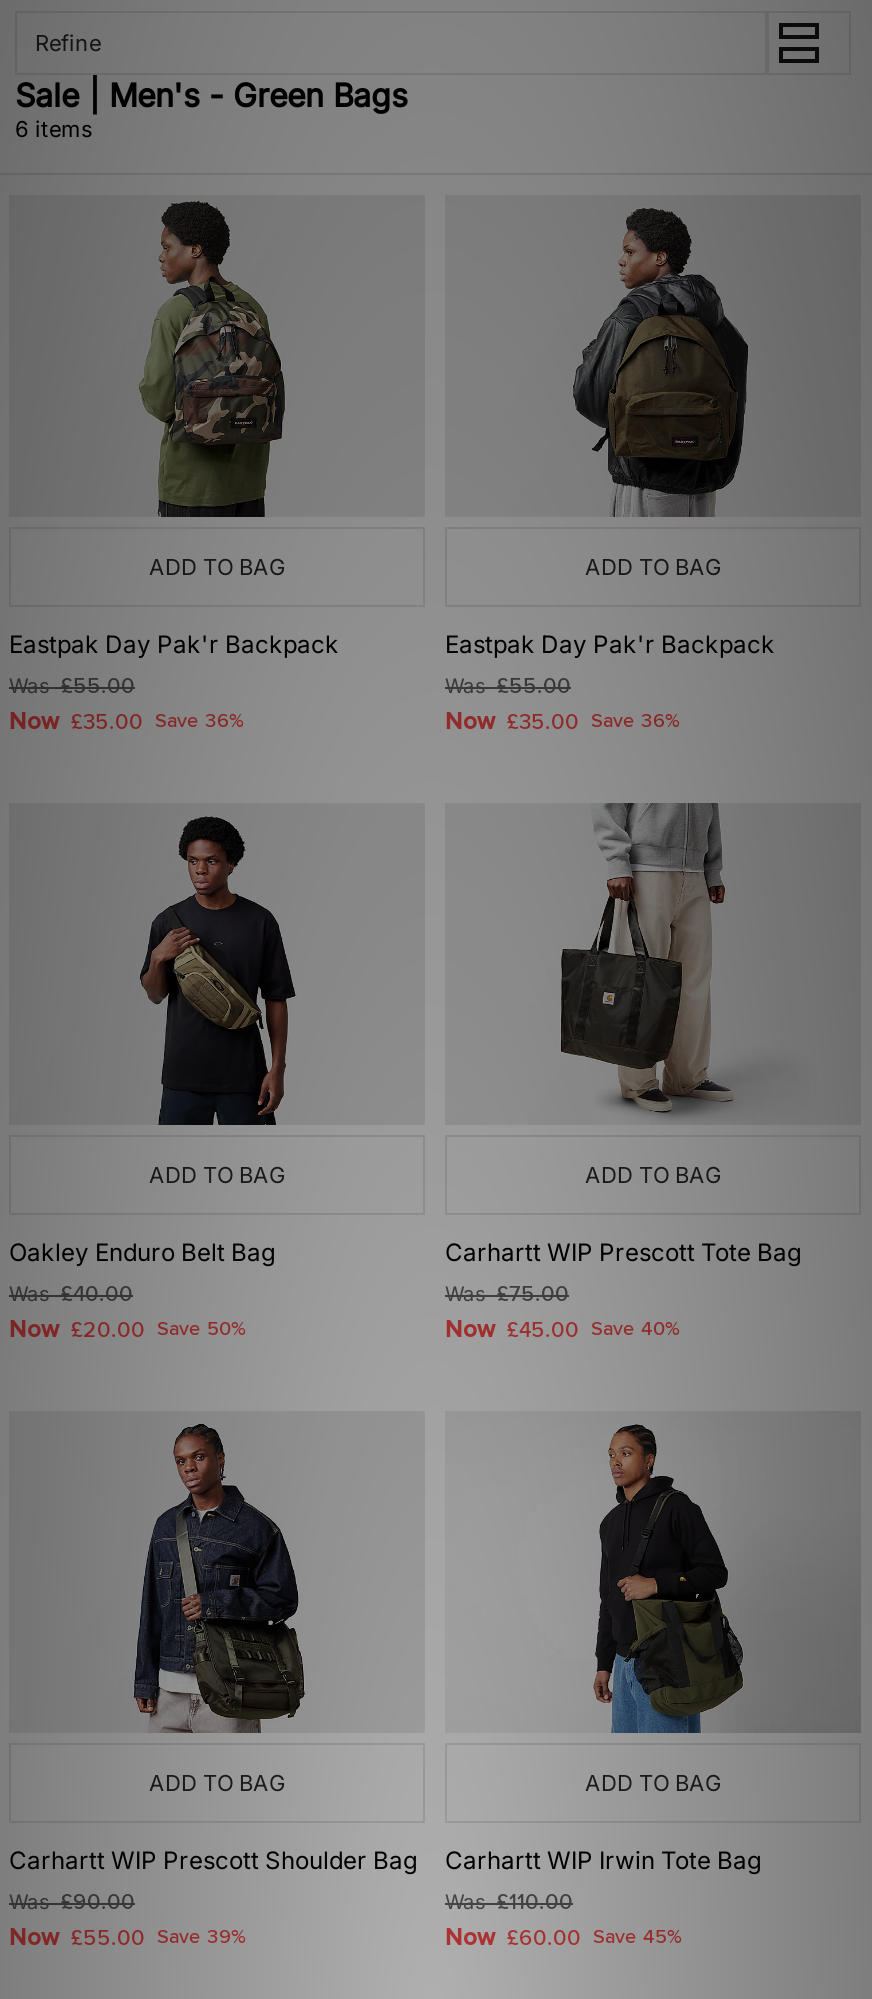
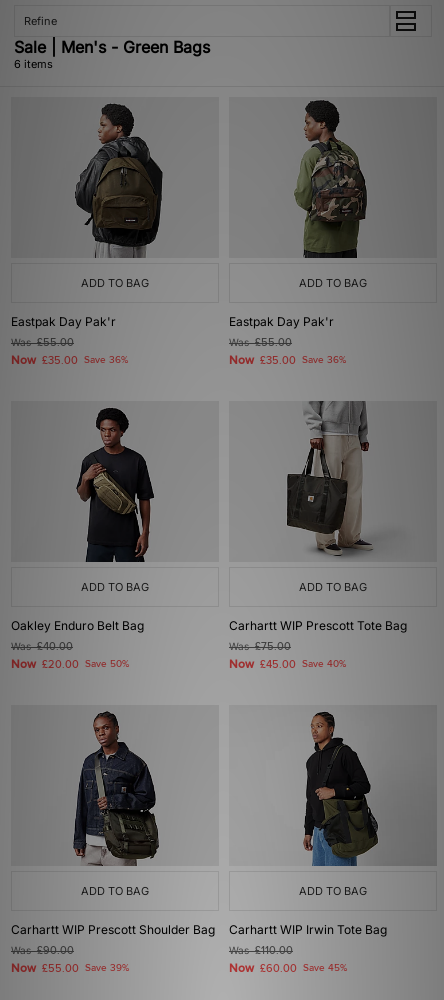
[139,199,311,519] [image] -> [75,101,163,258] [image]
[573,203,749,517] [image] -> [294,100,380,259] [image]
[9,629,339,659] Eastpak Day Pak'r Backpack -> [11,314,116,329] Eastpak Day Pak'r
[445,629,775,659] Eastpak Day Pak'r Backpack -> [229,314,334,329] Eastpak Day Pak'r

